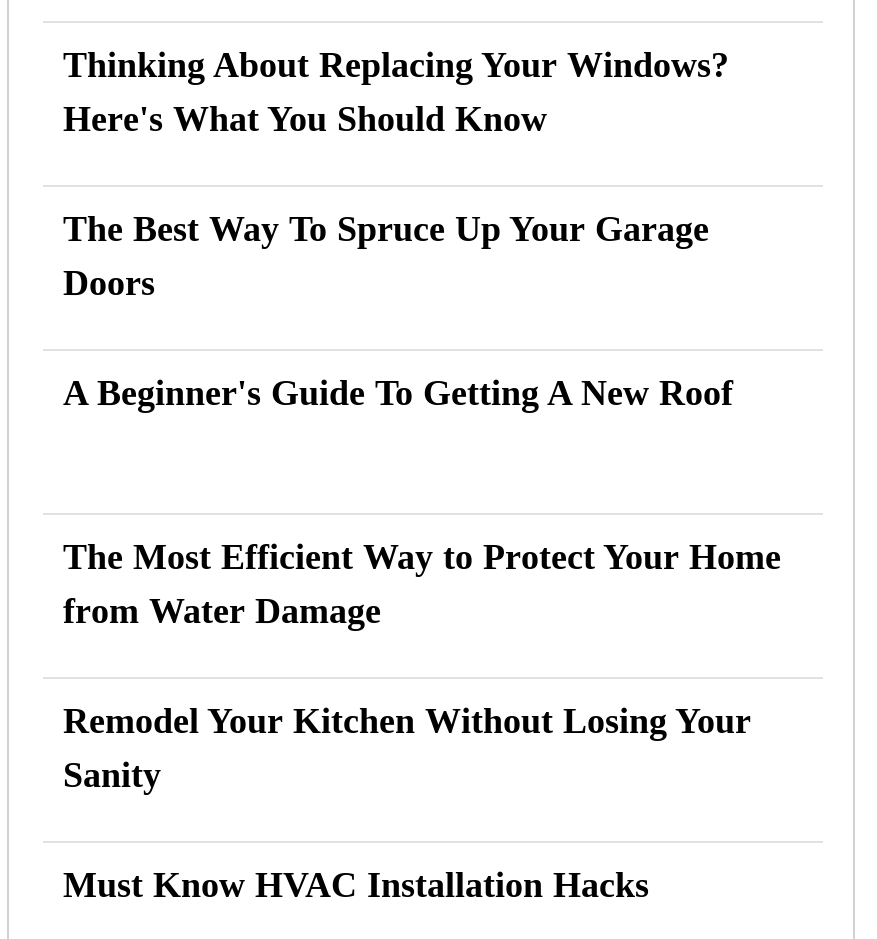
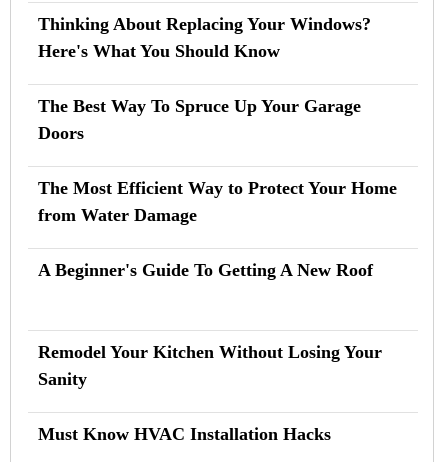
moved [63,373,733,413] -> [38,260,373,280]: A Beginner's Guide To Getting A New Roof
moved [63,537,781,631] -> [38,178,397,225]: The Most Efficient Way to Protect Your Home | from Water Damage

